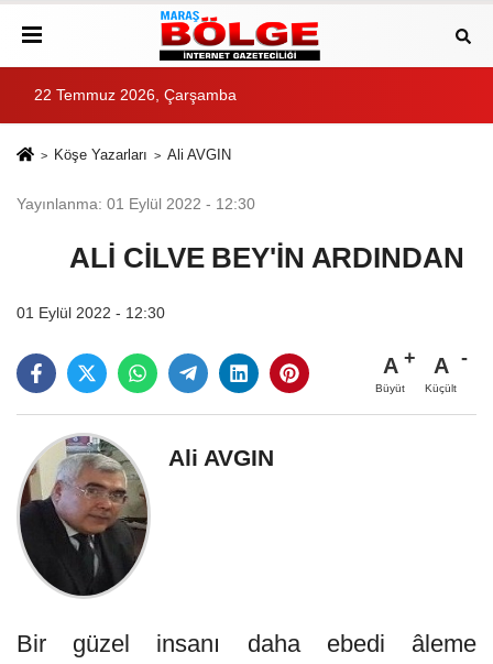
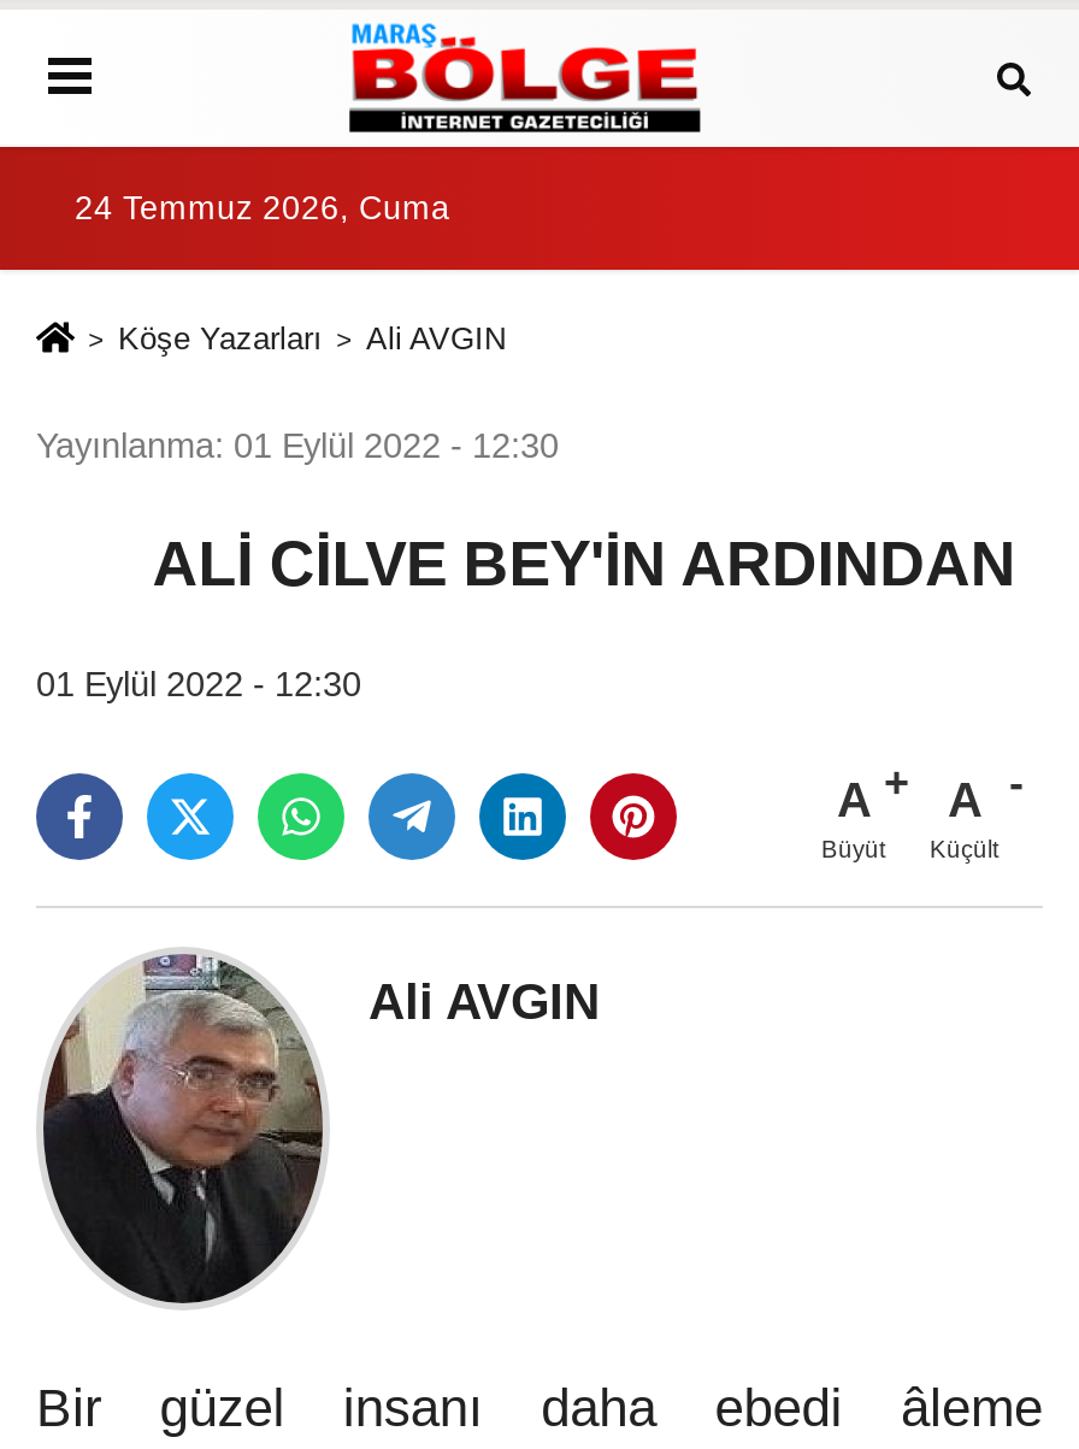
[34,87,237,104] 22 Temmuz 2026, Çarşamba -> [75,190,450,226] 24 Temmuz 2026, Cuma

